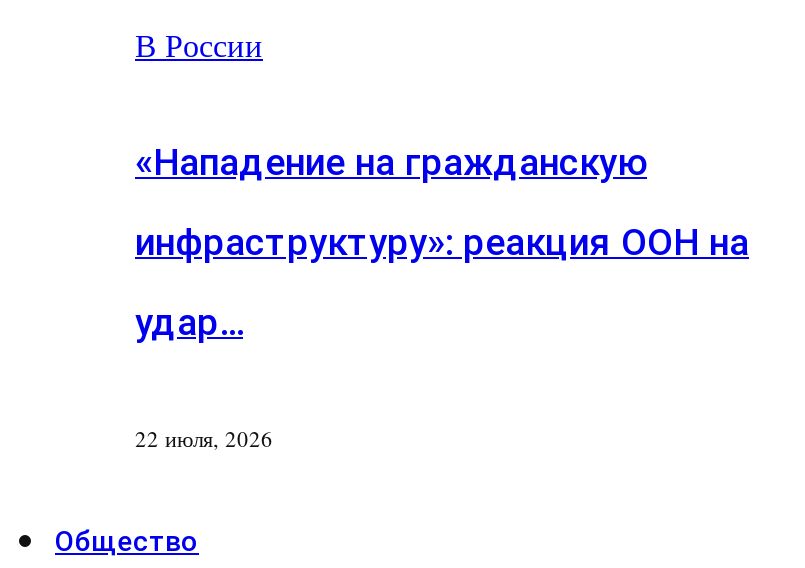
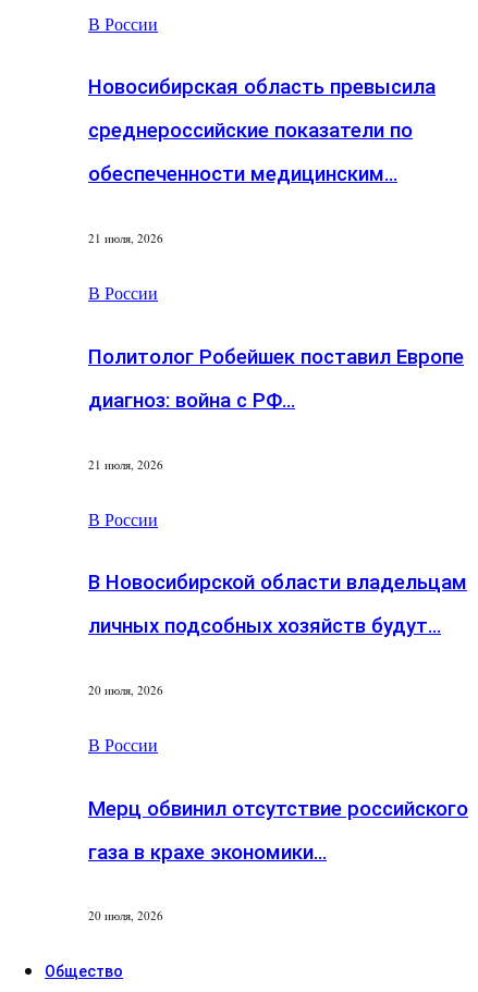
[135,141,749,454] «Нападение на гражданскую | инфраструктуру»: реакция ООН на | удар… | 22 июля, 2026 -> [88,75,468,924] Новосибирская область превысила | среднероссийские показатели по | обеспеченности медицинским… | 21 июля, 2026 | В России | Политолог Робейшек поставил Европе | диагноз: война с РФ… | 21 июля, 2026 | В России | В Новосибирской области владельцам | личных подсобных хозяйств будут… | 20 июля, 2026 | В России | Мерц обвинил отсутствие российского | газа в крахе экономики… | 20 июля, 2026

